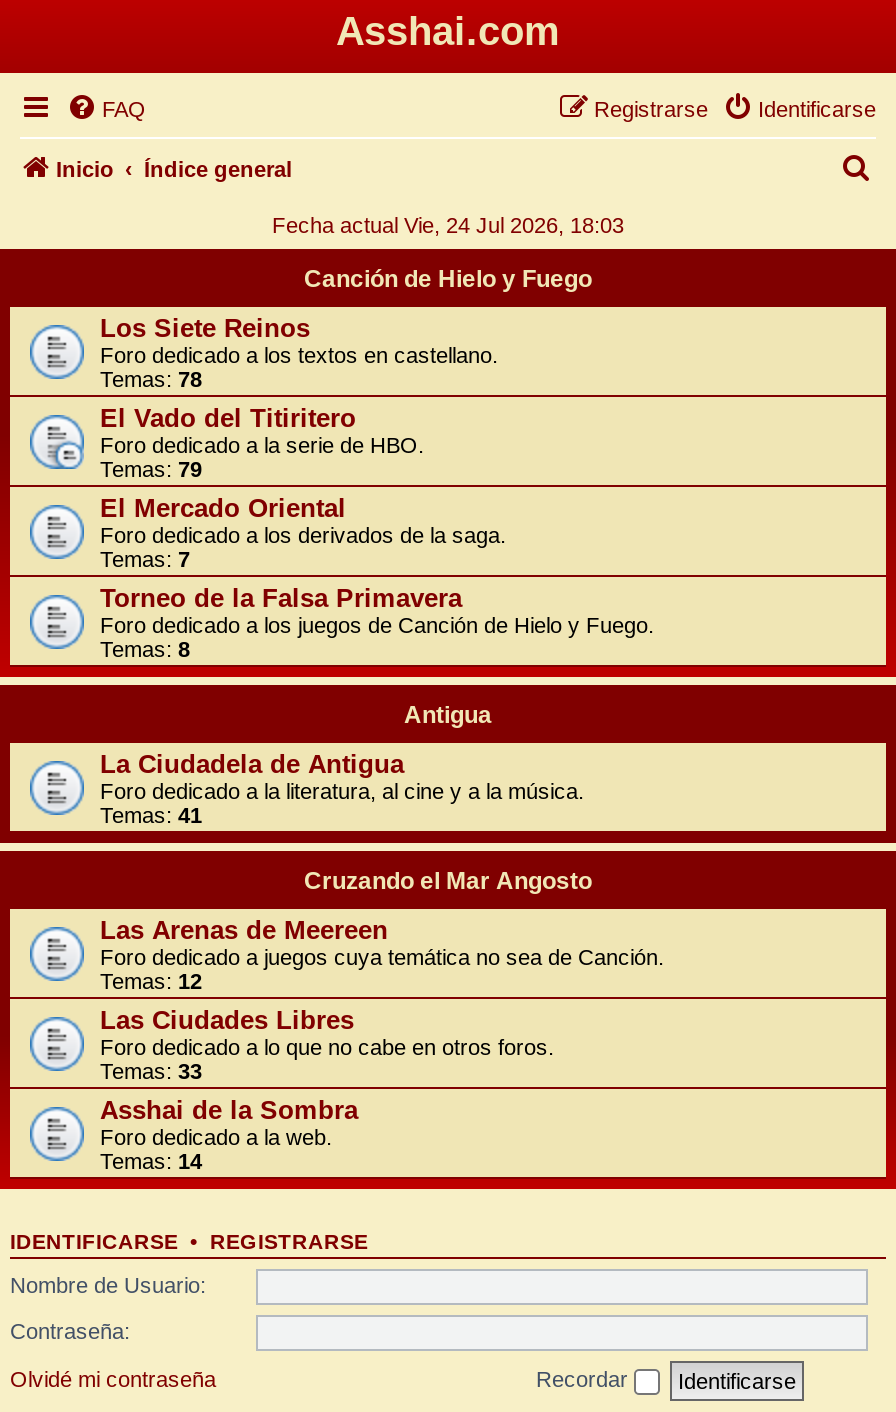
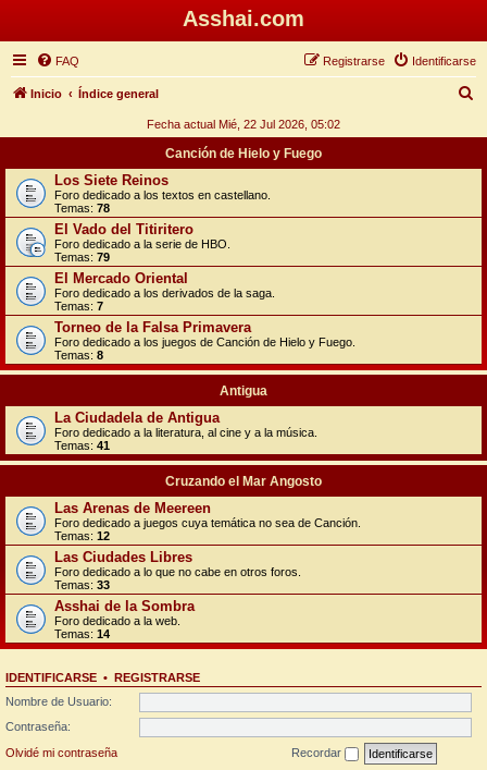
[272,213,624,237] Fecha actual Vie, 24 Jul 2026, 18:03 -> [147,118,340,131] Fecha actual Mié, 22 Jul 2026, 05:02

